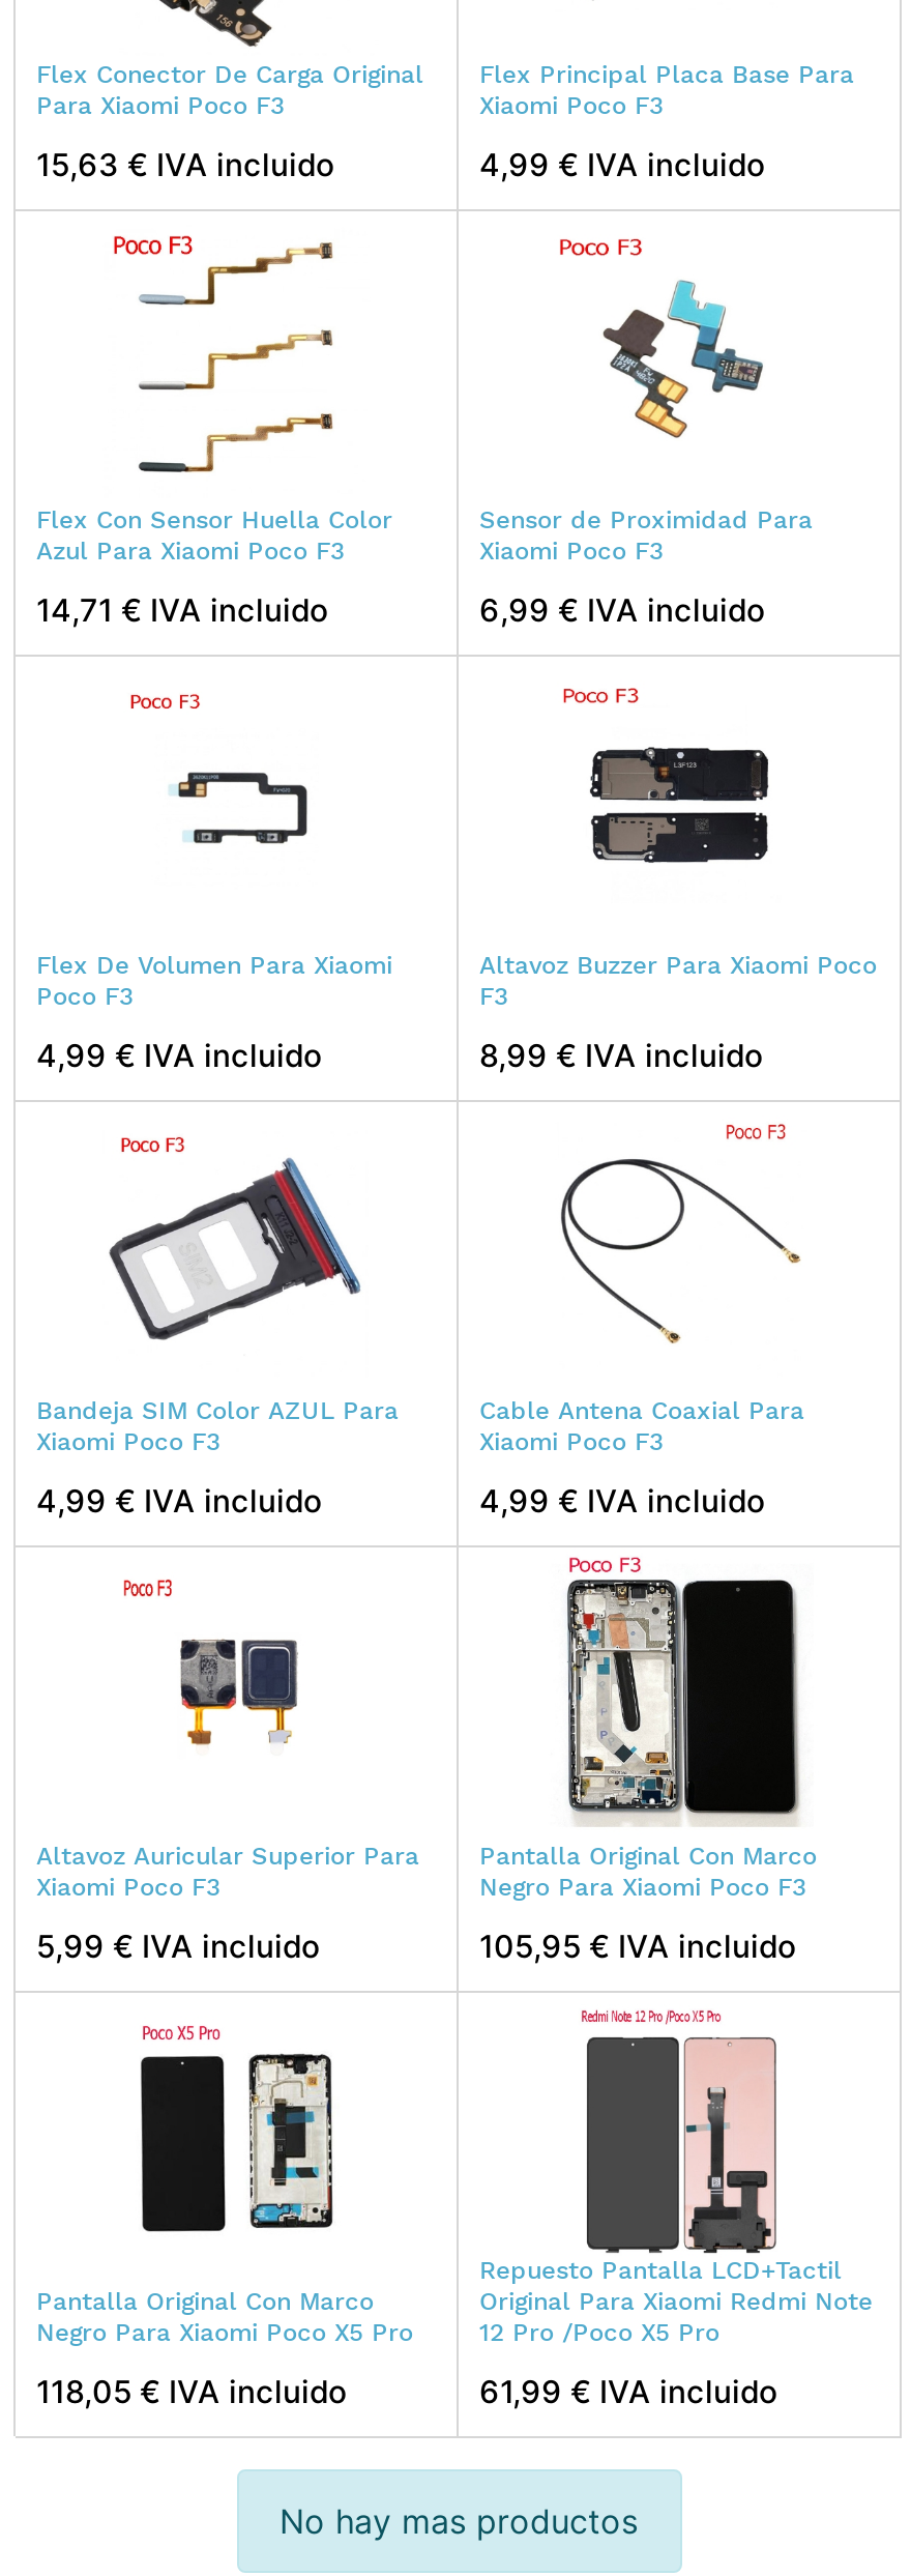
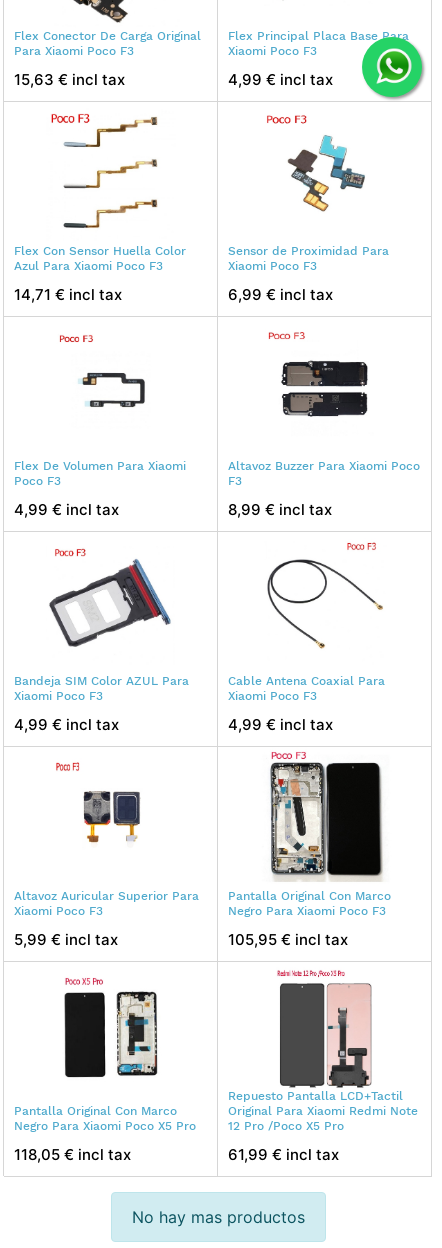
none -> [361,44,425,99] [image]
[36,144,334,183] 15,63 € IVA incluido -> [14,69,125,88] 15,63 € incl tax
[479,144,765,183] 4,99 € IVA incluido -> [228,69,333,88] 4,99 € incl tax
[36,589,328,629] 14,71 € IVA incluido -> [14,284,122,303] 14,71 € incl tax
[479,589,765,629] 6,99 € IVA incluido -> [228,284,333,303] 6,99 € incl tax
[36,1035,322,1074] 4,99 € IVA incluido -> [14,499,119,518] 4,99 € incl tax
[479,1035,763,1074] 8,99 € IVA incluido -> [228,499,332,518] 8,99 € incl tax
[36,1480,322,1519] 4,99 € IVA incluido -> [14,714,119,733] 4,99 € incl tax
[479,1480,765,1519] 4,99 € IVA incluido -> [228,714,333,733] 4,99 € incl tax
[36,1926,320,1965] 5,99 € IVA incluido -> [14,929,118,948] 5,99 € incl tax
[479,1926,796,1965] 105,95 € IVA incluido -> [228,929,348,948] 105,95 € incl tax
[36,2371,347,2410] 118,05 € IVA incluido -> [14,1144,131,1163] 118,05 € incl tax
[479,2371,777,2410] 61,99 € IVA incluido -> [228,1144,339,1163] 61,99 € incl tax

